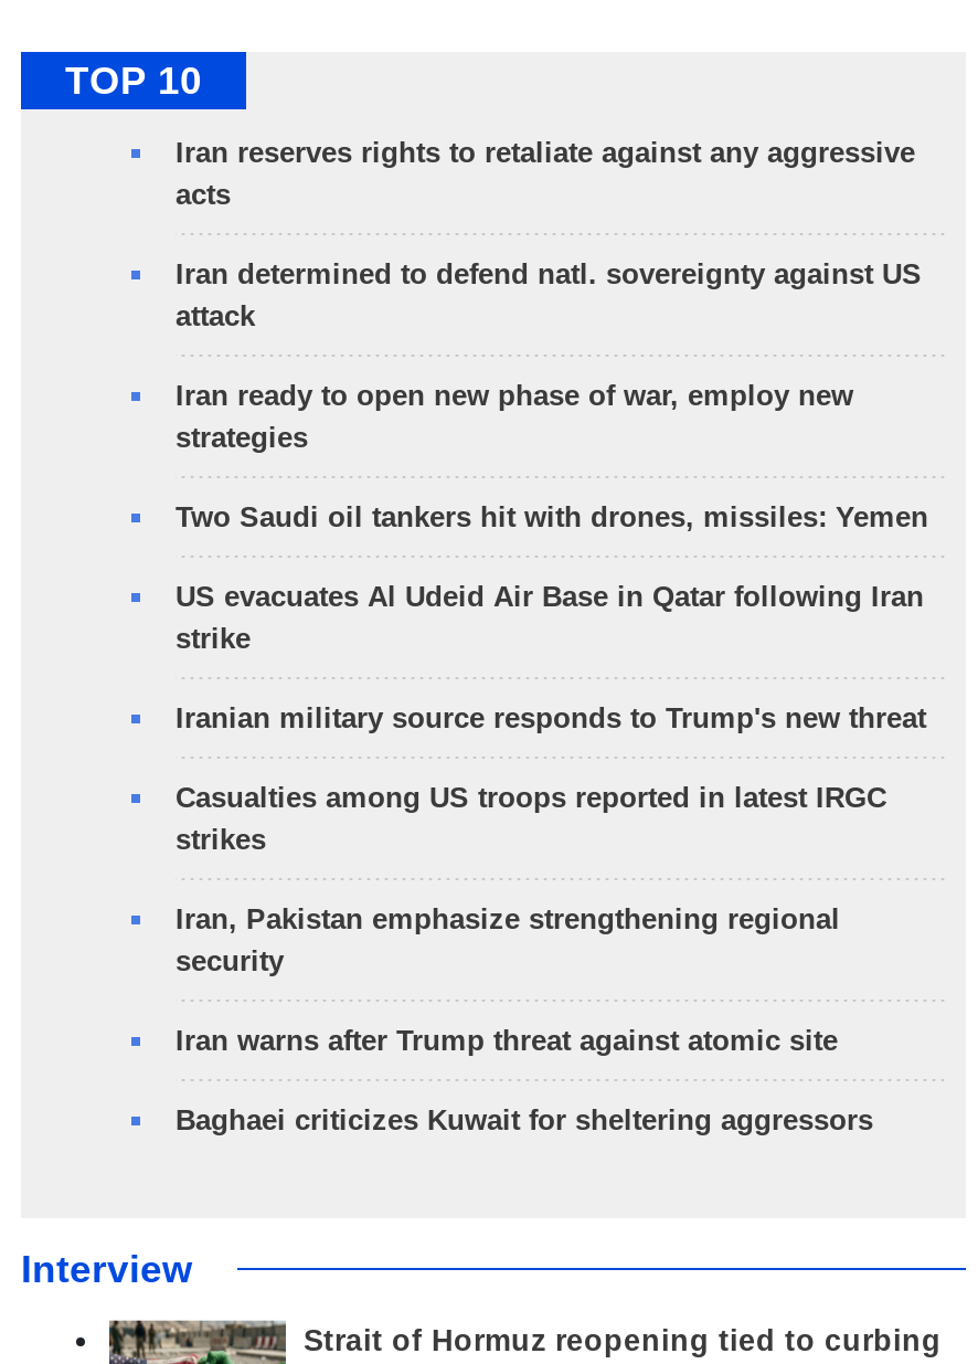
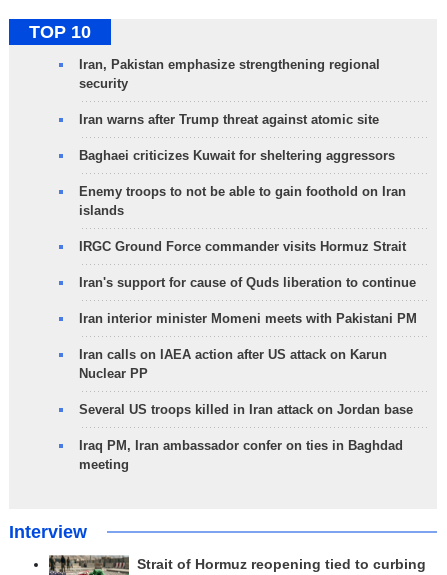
[176,137,928,857] Iran reserves rights to retaliate against any aggressive | acts | Iran determined to defend natl. sovereignty against US | attack | Iran ready to open new phase of war, employ new | strategies | Two Saudi oil tankers hit with drones, missiles: Yemen | US evacuates Al Udeid Air Base in Qatar following Iran | strike | Iranian military source responds to Trump's new threat | Casualties among US troops reported in latest IRGC | strikes -> none
moved [176,903,873,1137] -> [79,57,395,163]: Iran, Pakistan emphasize strengthening regional | security | Iran warns after Trump threat against atomic site | Baghaei criticizes Kuwait for sheltering aggressors
none -> [79,184,417,472] Enemy troops to not be able to gain foothold on Iran | islands | IRGC Ground Force commander visits Hormuz Strait | Iran's support for cause of Quds liberation to continue | Iran interior minister Momeni meets with Pakistani PM | Iran calls on IAEA action after US attack on Karun | Nuclear PP | Several US troops killed in Iran attack on Jordan base | Iraq PM, Iran ambassador confer on ties in Baghdad | meeting

